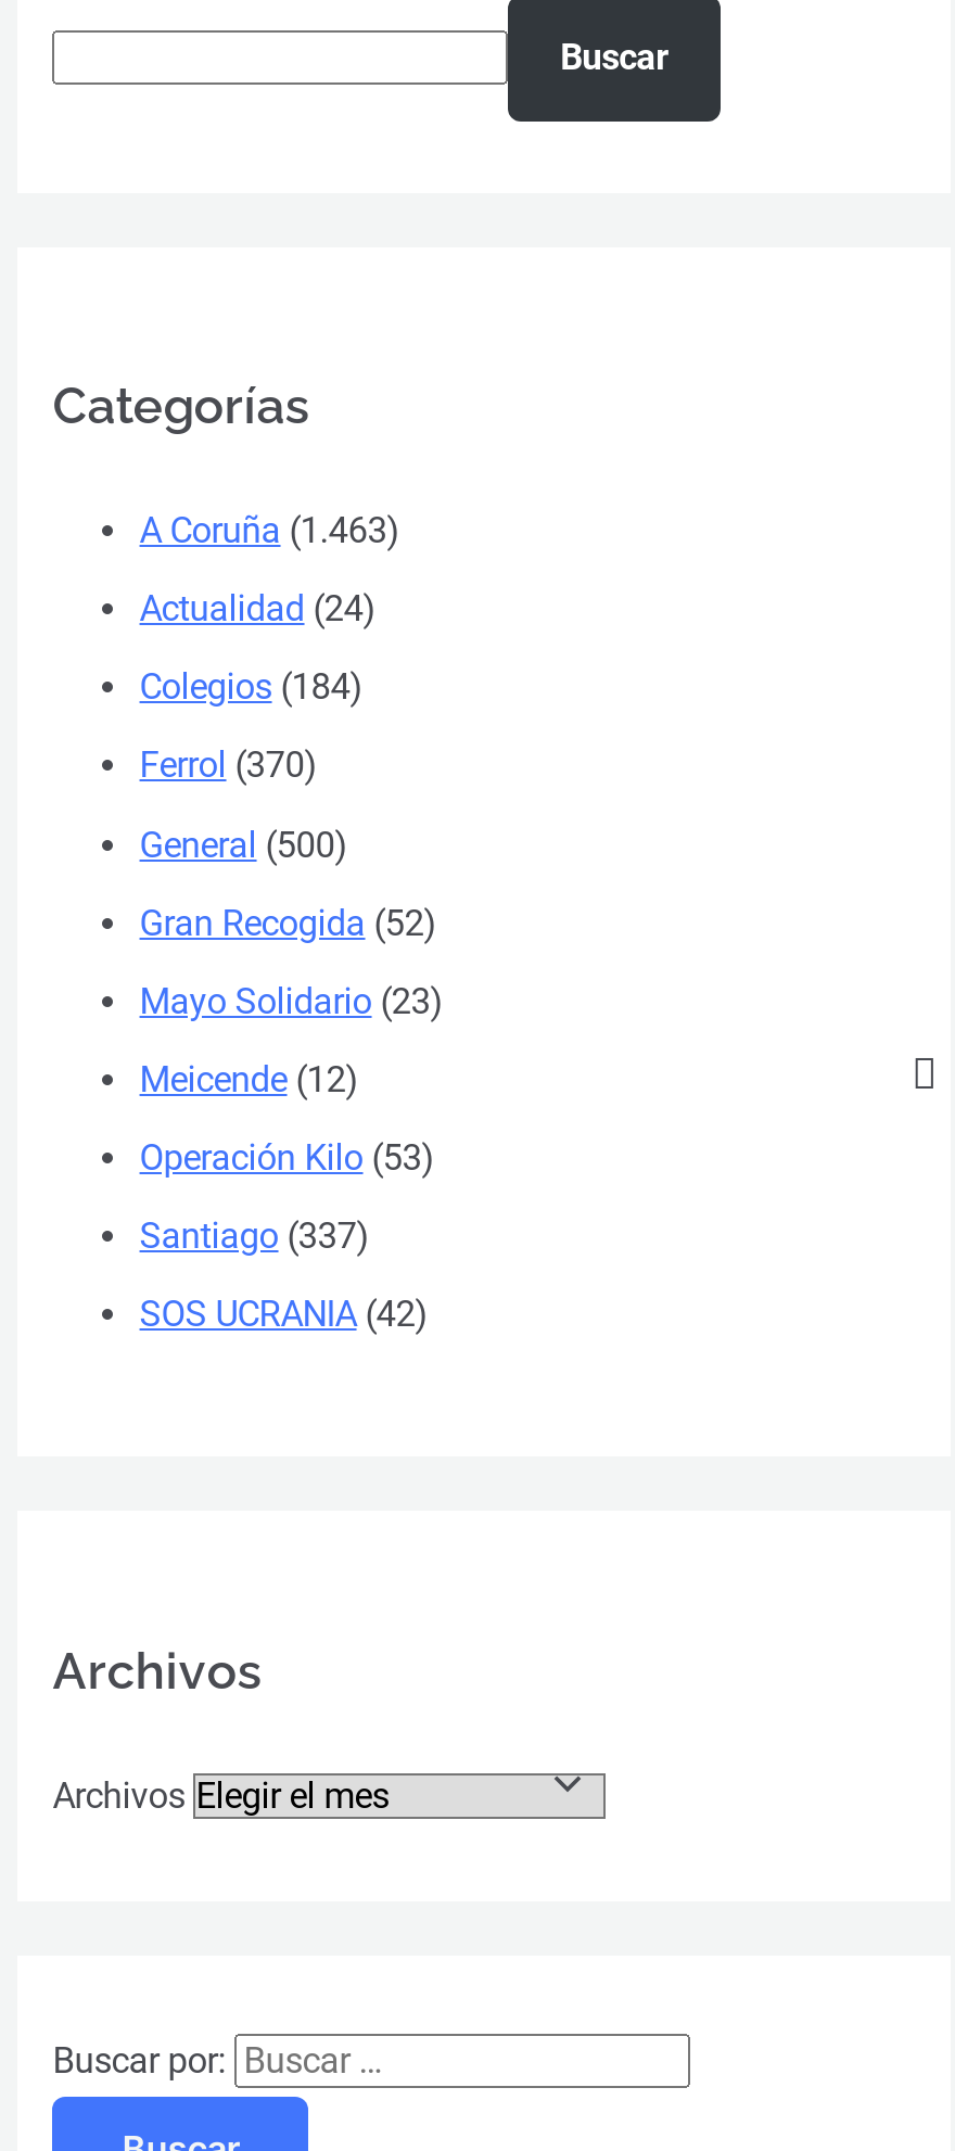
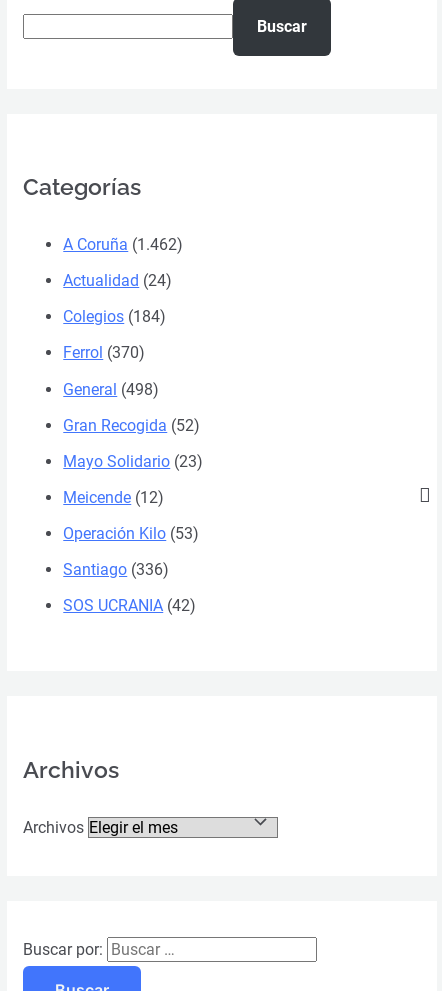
[140,511,400,552] A Coruña (1.463) -> [63,235,183,254] A Coruña (1.462)
[140,824,348,865] General (500) -> [63,379,159,398] General (498)
[140,1215,370,1257] Santiago (337) -> [63,560,169,579] Santiago (336)

